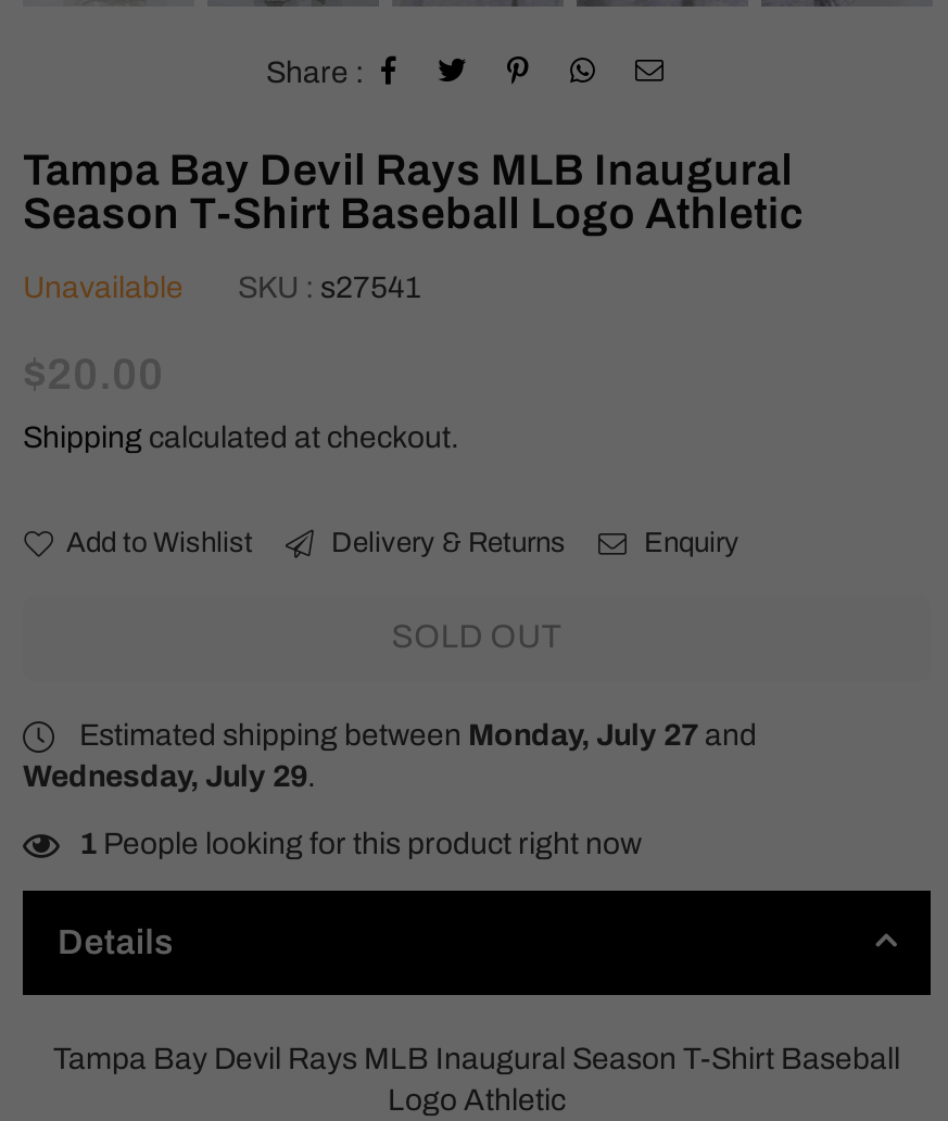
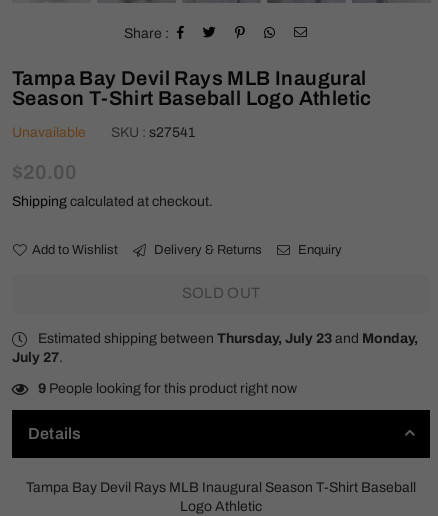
[23,719,757,793] Estimated shipping between Monday, July 27 and | Wednesday, July 29. -> [12,331,418,365] Estimated shipping between Thursday, July 23 and Monday, | July 27.
[79,827,642,860] 1 People looking for this product right now -> [38,381,297,396] 9 People looking for this product right now

